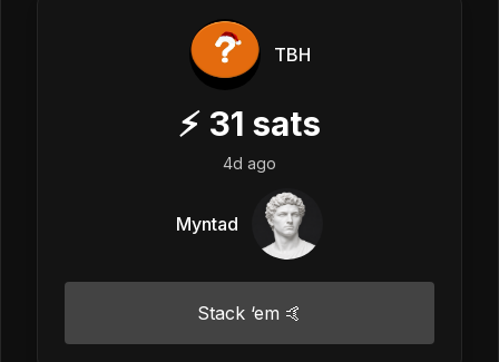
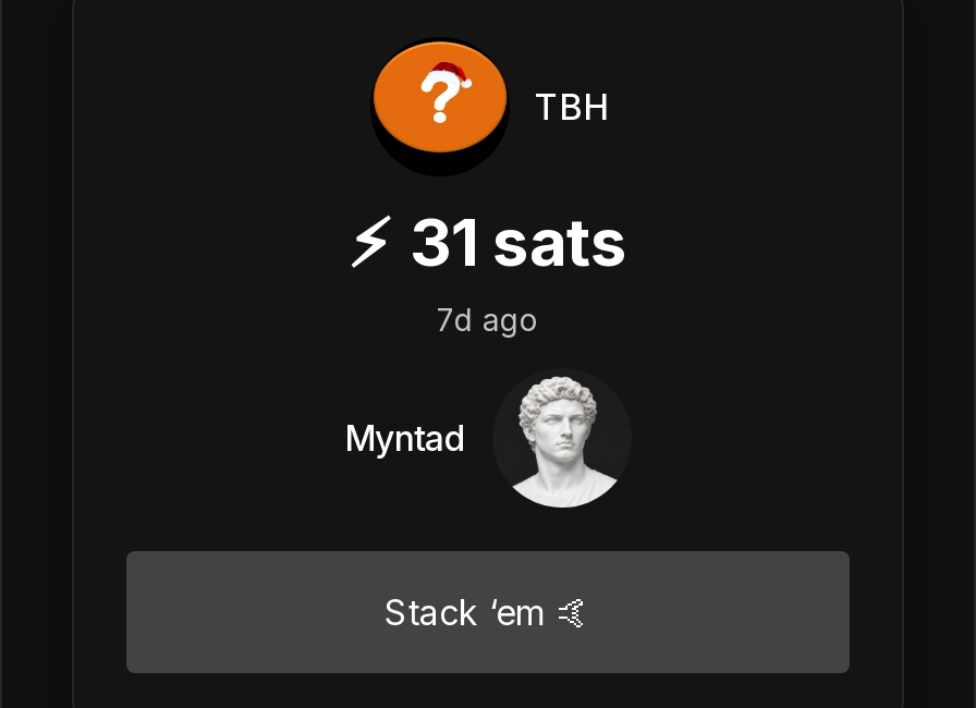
[223,153,276,172] 4d ago -> [437,300,539,337] 7d ago

